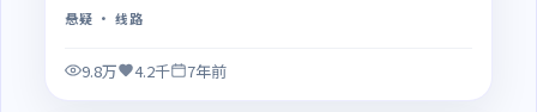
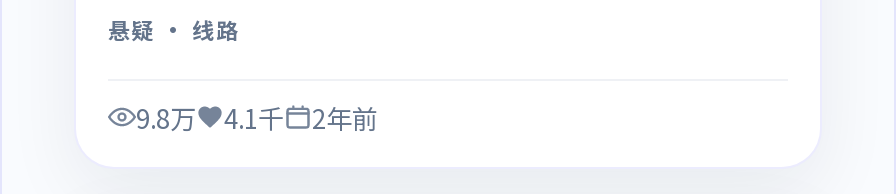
[134,59,170,82] 4.2千 -> [224,99,284,137] 4.1千
[187,59,227,82] 7年前 -> [312,99,378,137] 2年前

